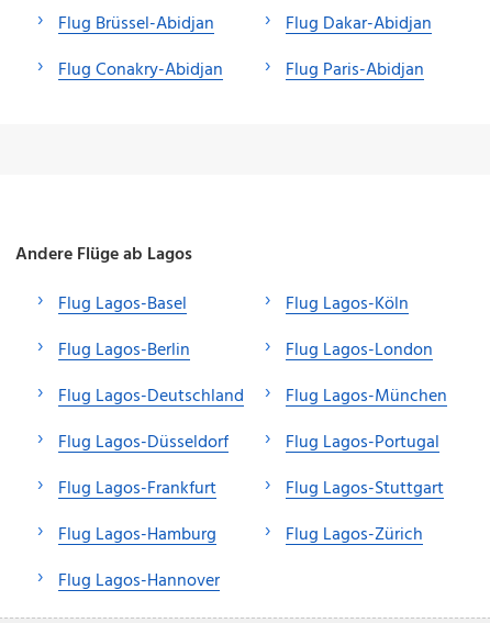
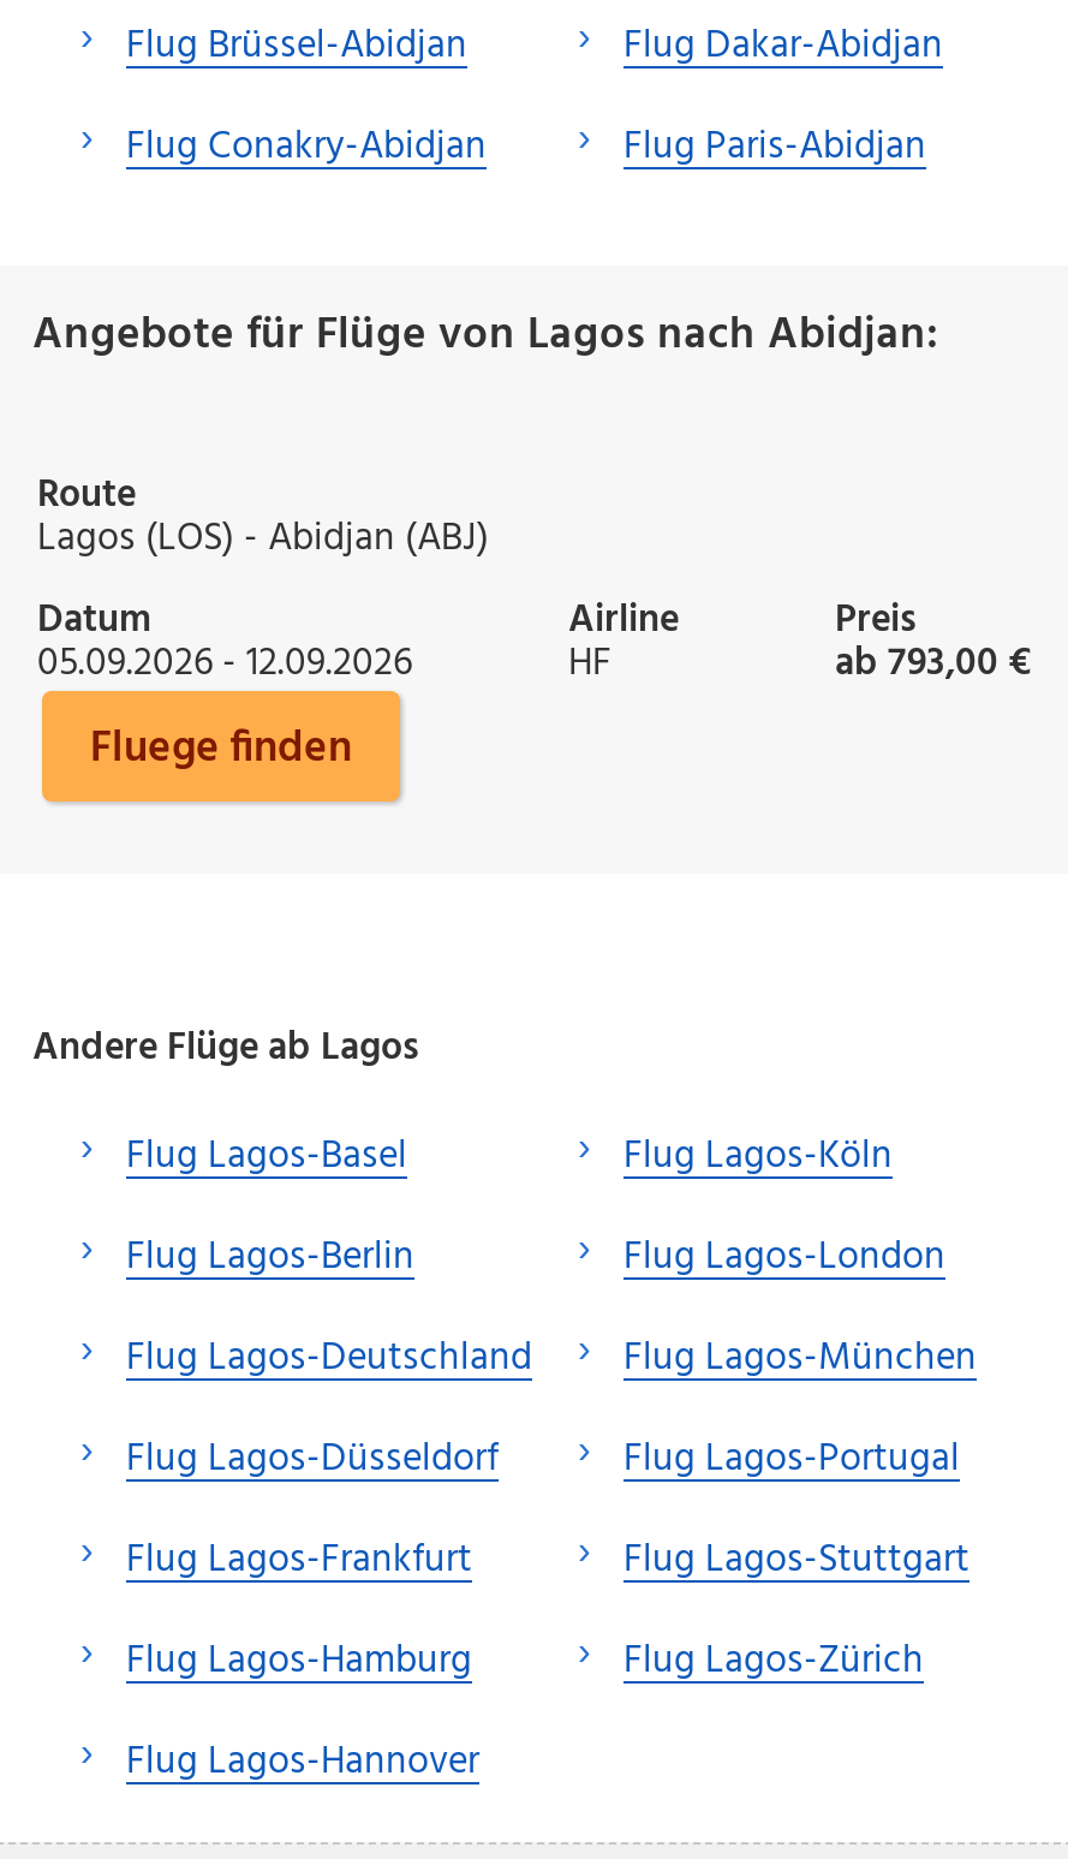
none -> [32,299,938,696] Angebote für Flüge von Lagos nach Abidjan: | Route | Lagos (LOS) - Abidjan (ABJ) | Datum | 05.09.2026 - 12.09.2026
none -> [90,590,1032,785] Preis | ab 793,00 € | Fluege finden
none -> [568,590,679,696] Airline | HF

